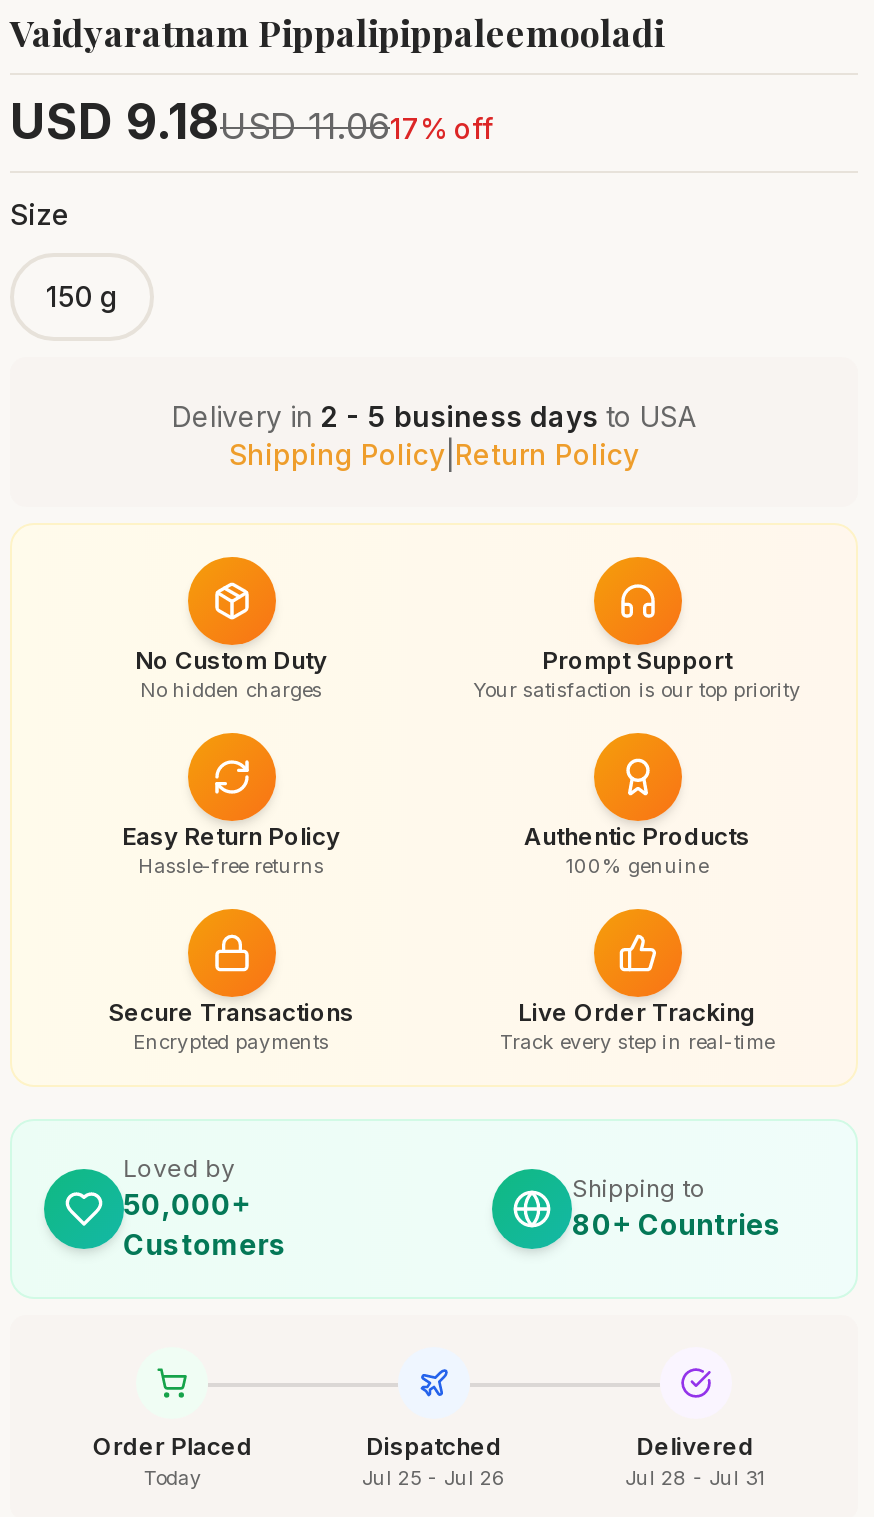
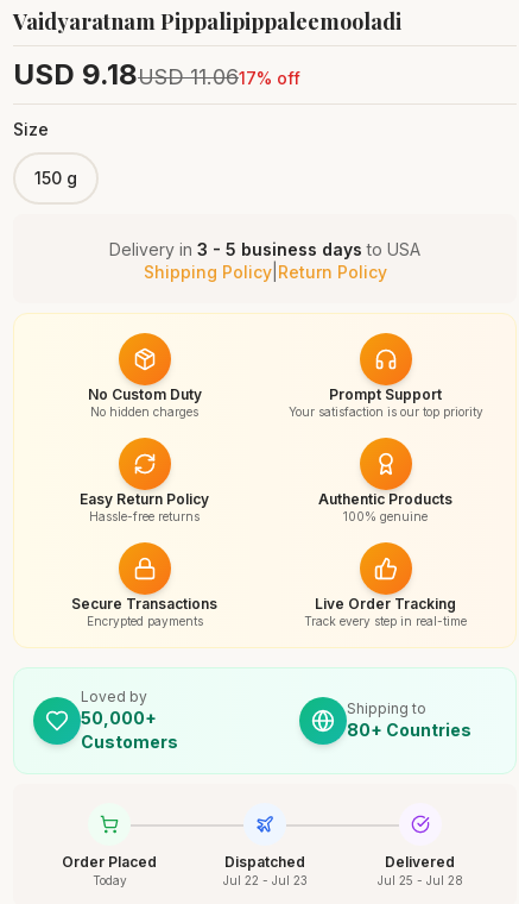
[172,399,696,433] Delivery in 2 - 5 business days to USA -> [109,239,420,259] Delivery in 3 - 5 business days to USA
[362,1465,506,1489] Jul 25 - Jul 26 -> [223,873,307,887] Jul 22 - Jul 23
[625,1465,765,1489] Jul 28 - Jul 31 -> [377,873,463,887] Jul 25 - Jul 28

